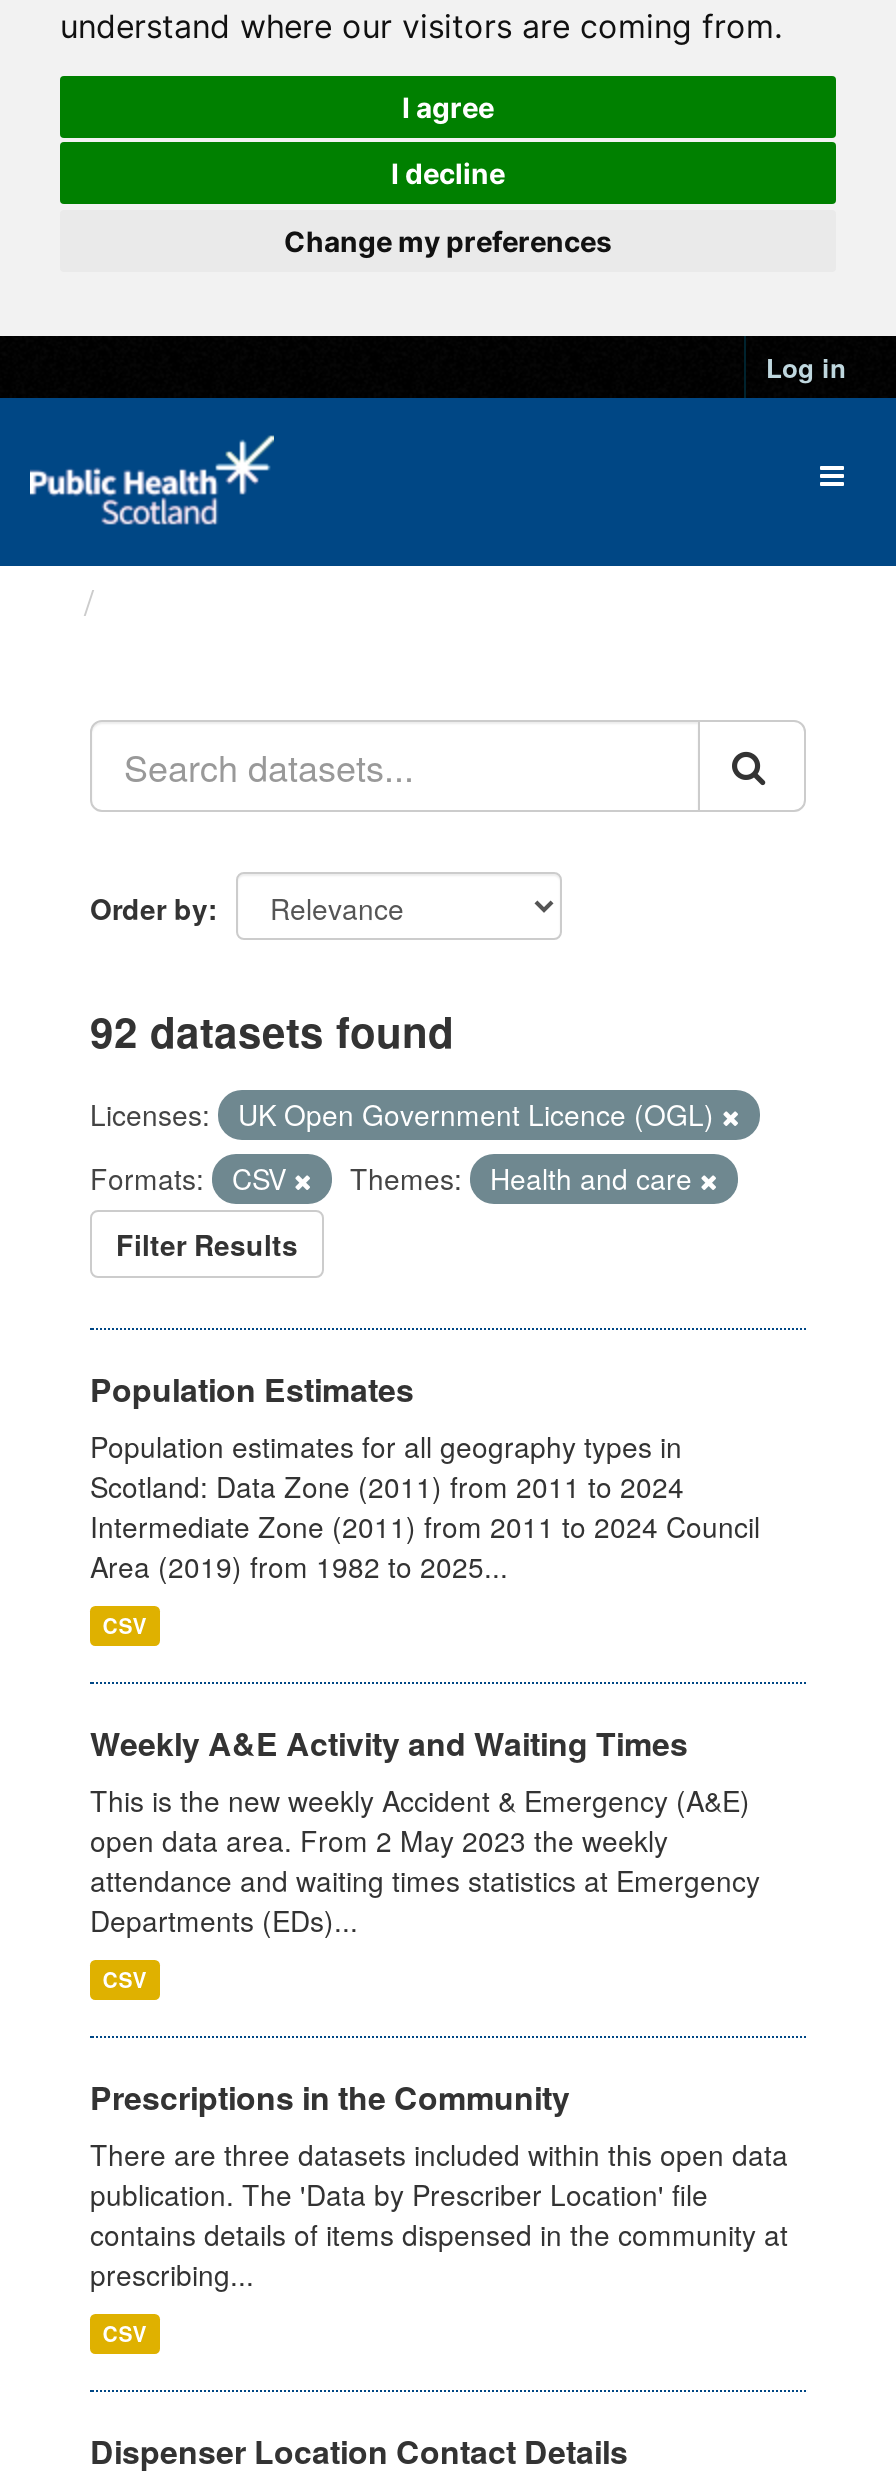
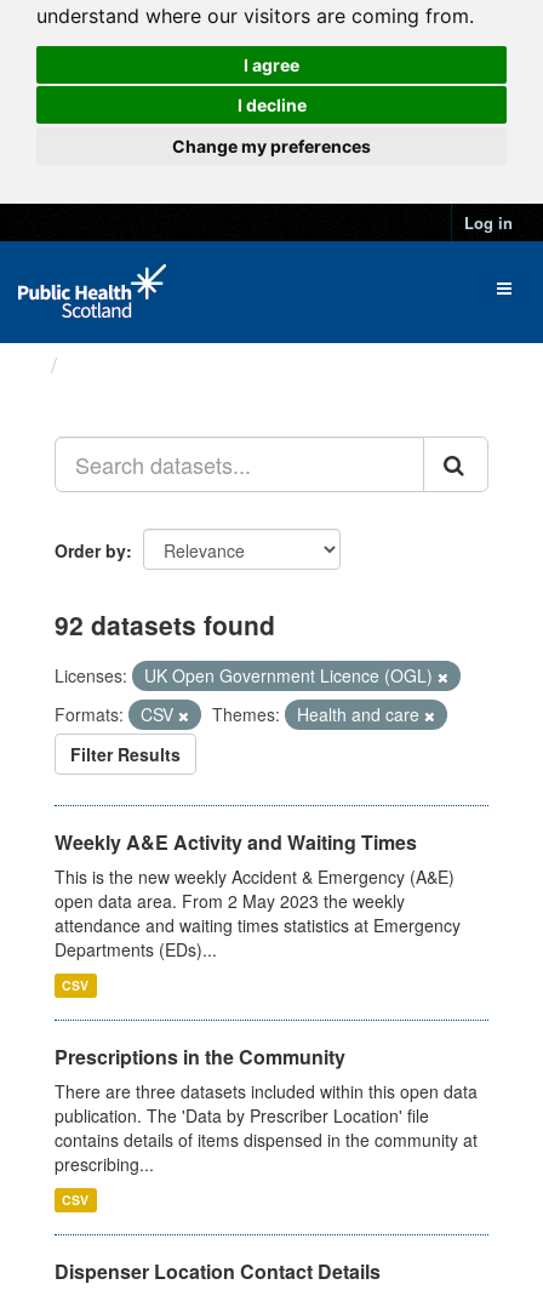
[90,1366,760,1640] Population Estimates | Population estimates for all geography types in | Scotland: Data Zone (2011) from 2011 to 2024 | Intermediate Zone (2011) from 2011 to 2024 Council | Area (2019) from 1982 to 2025... | CSV -> none

